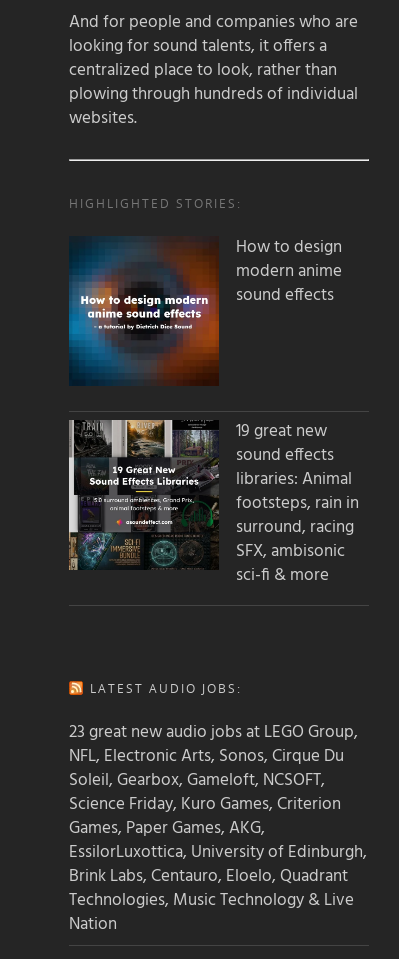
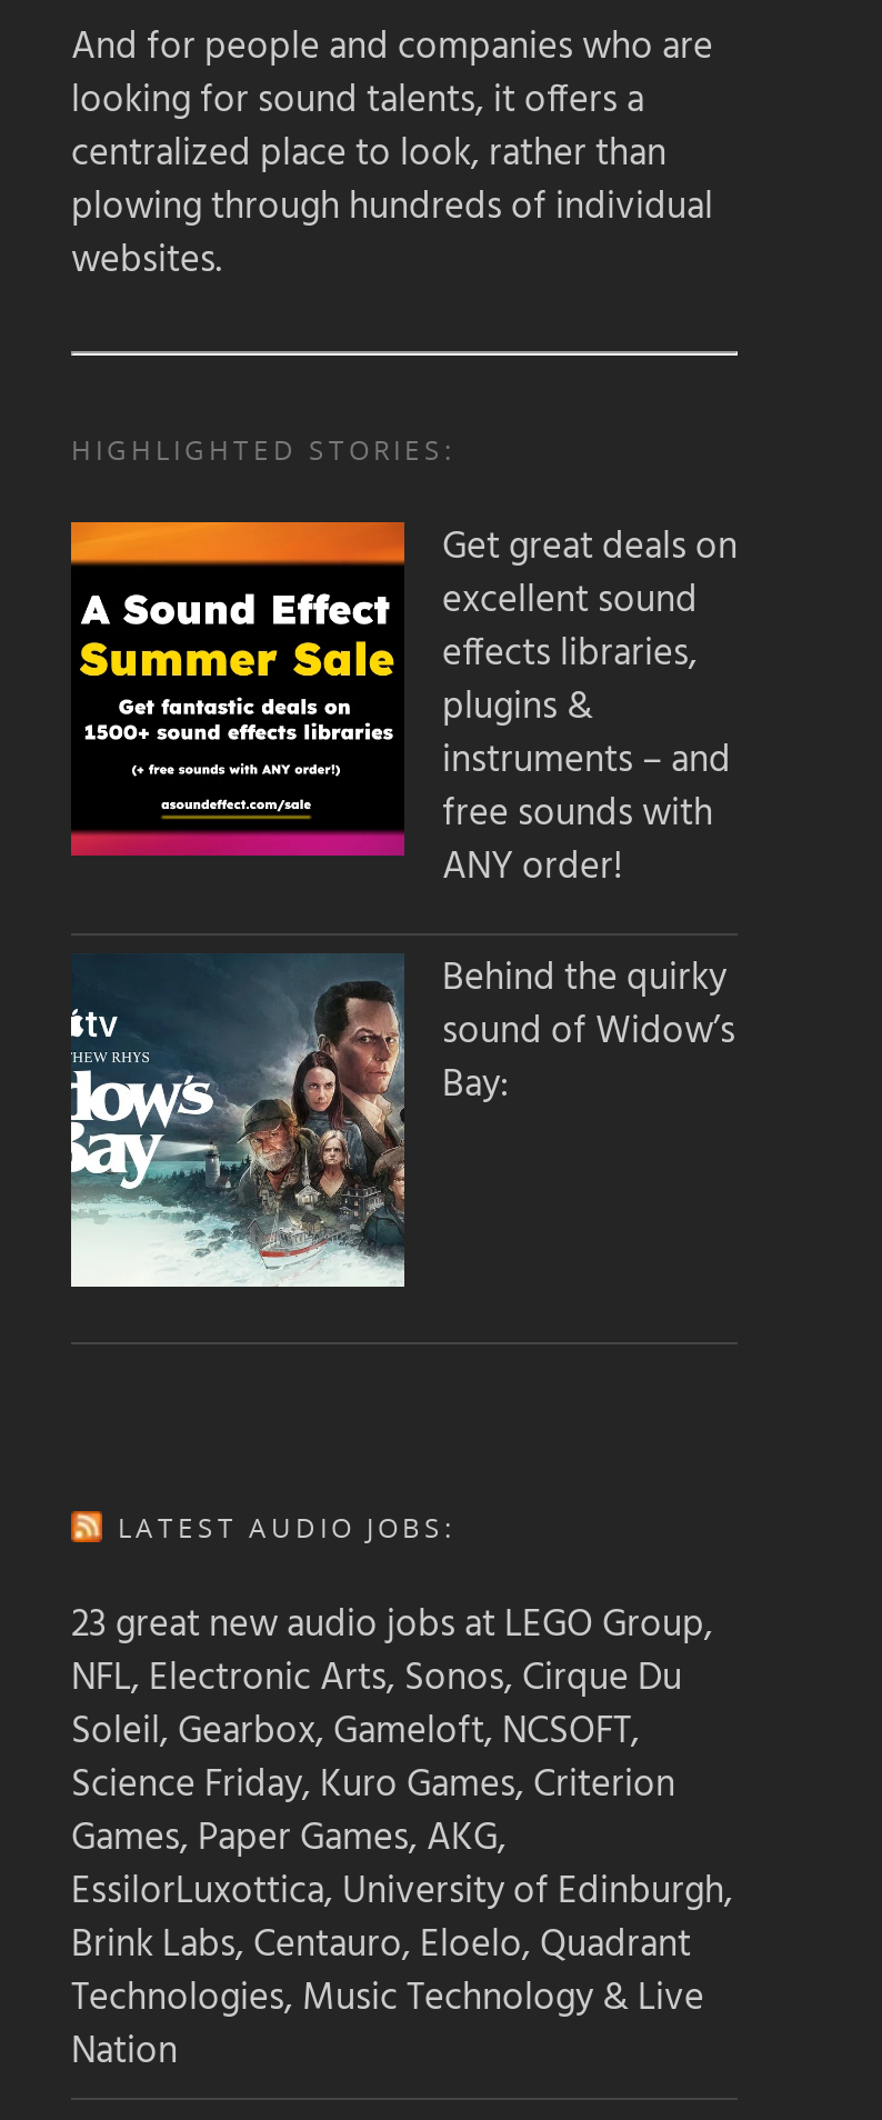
[68,234,342,387] [image] | How to design | modern anime | sound effects -> [69,519,738,899] [image] | Get great deals on | excellent sound | effects libraries, | plugins & | instruments – and | free sounds with | ANY order!
[68,418,359,589] [image] | 19 great new | sound effects | libraries: Animal | footsteps, rain in | surround, racing | SFX, ambisonic | sci-fi & more -> [69,931,735,1289] [image] | Behind the quirky | sound of Widow’s | Bay:

